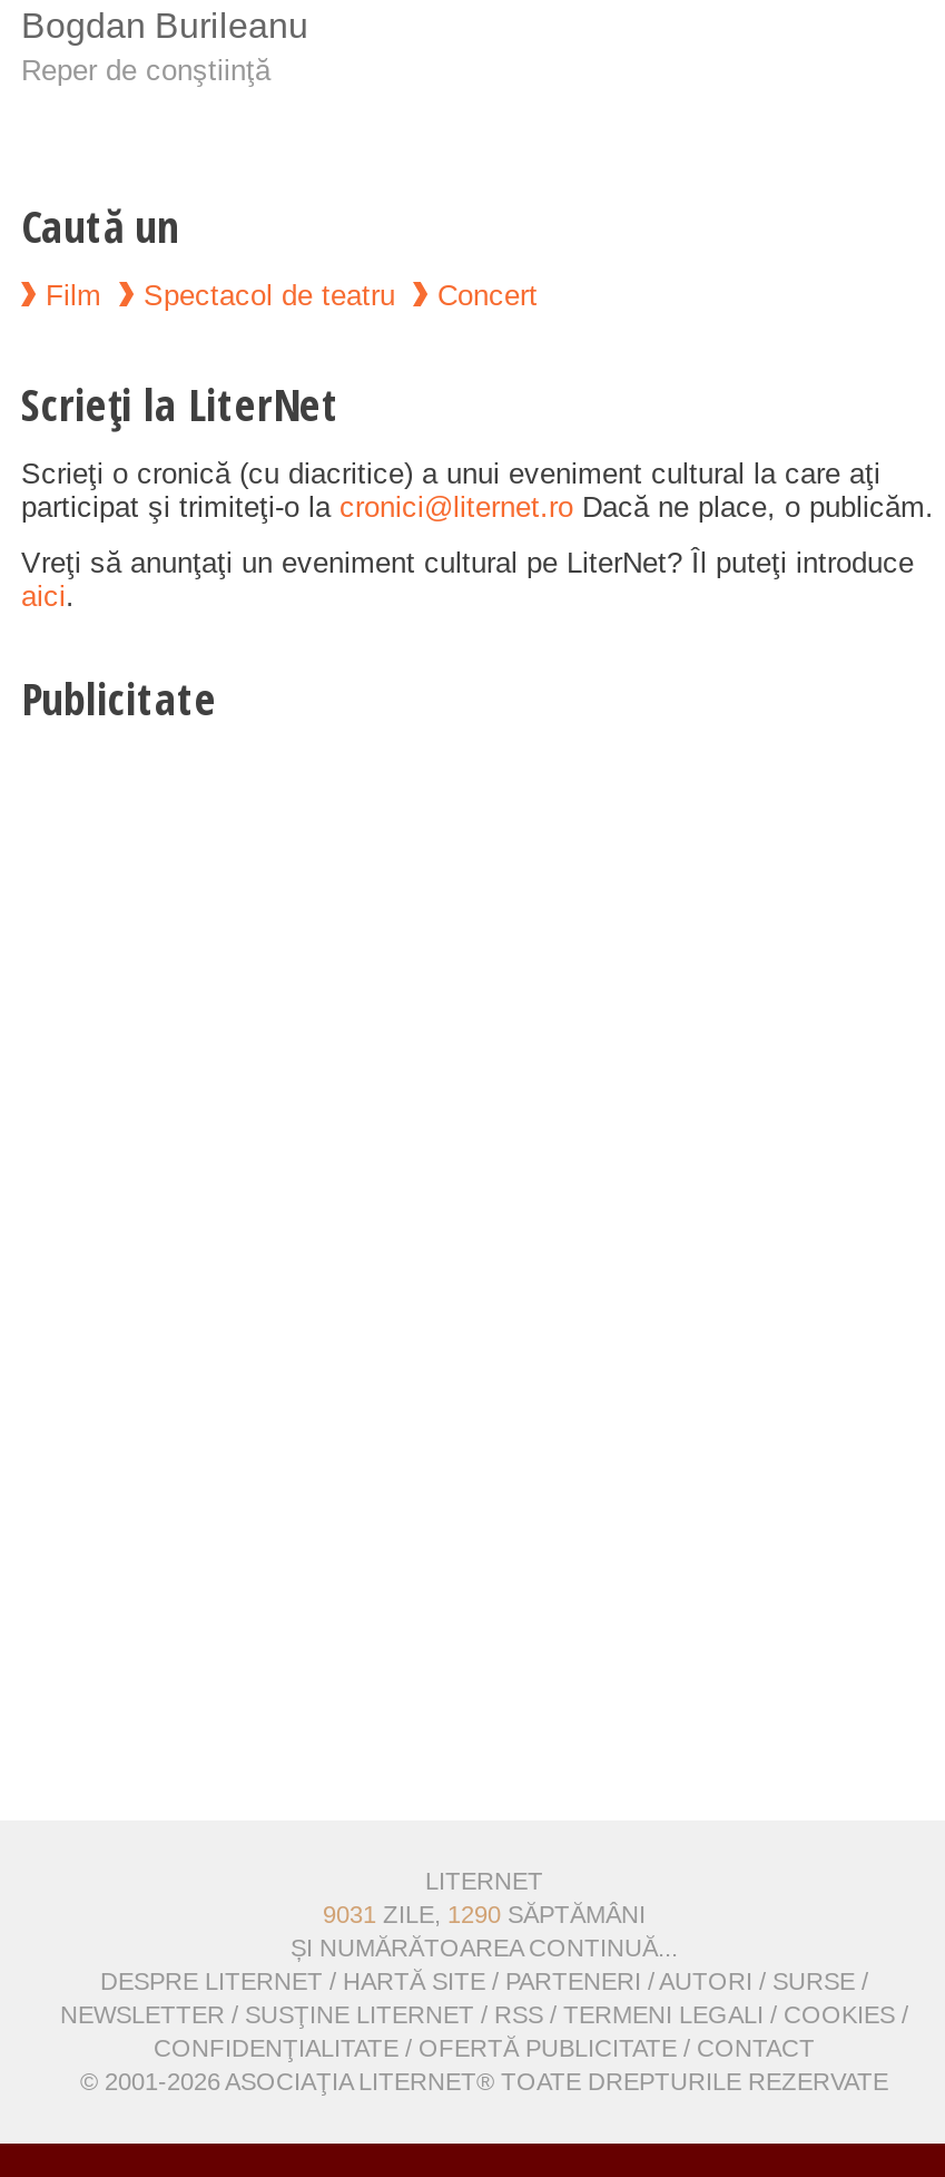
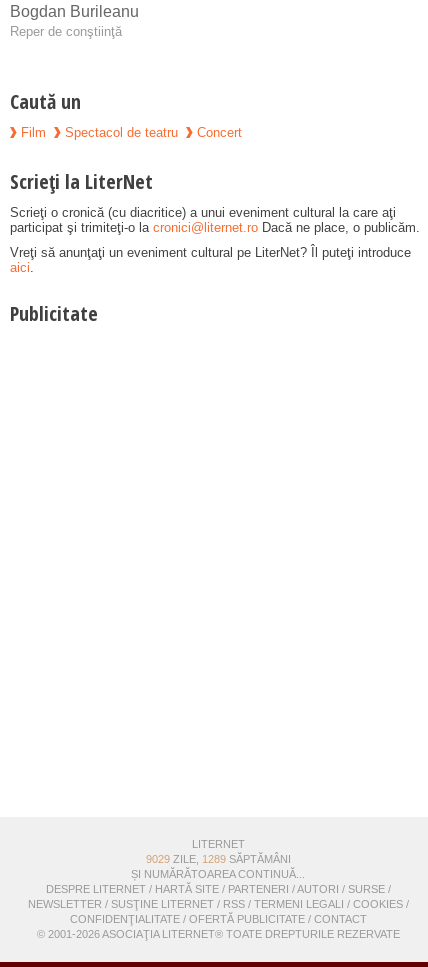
[323,1901,646,1927] 9031 ZILE, 1290 SĂPTĂMÂNI -> [145,853,290,865] 9029 ZILE, 1289 SĂPTĂMÂNI

